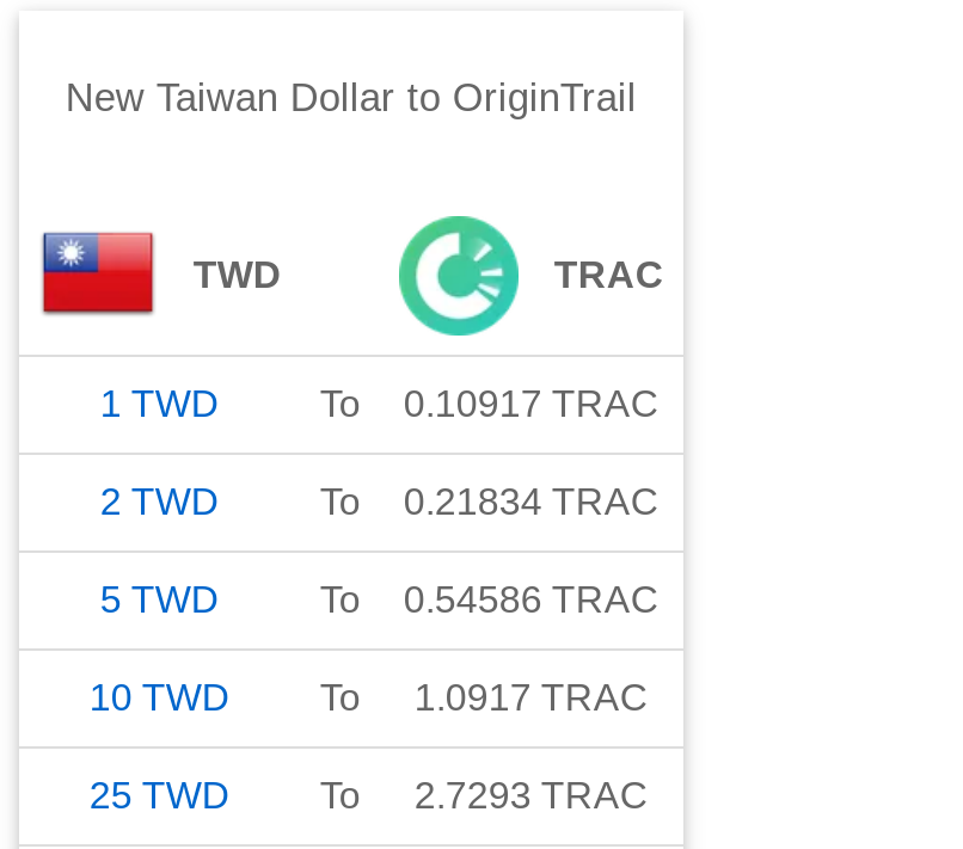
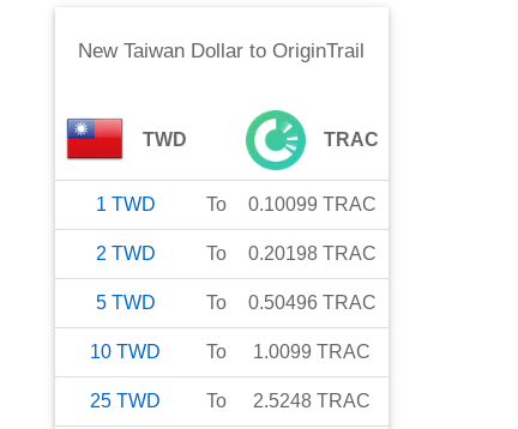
[320,383,659,424] To 0.10917 TRAC -> [206,194,376,214] To 0.10099 TRAC
[320,481,659,522] To 0.21834 TRAC -> [206,243,376,264] To 0.20198 TRAC
[320,579,659,619] To 0.54586 TRAC -> [206,292,376,313] To 0.50496 TRAC
[320,677,649,717] To 1.0917 TRAC -> [206,341,371,362] To 1.0099 TRAC
[320,775,649,815] To 2.7293 TRAC -> [206,391,371,411] To 2.5248 TRAC

